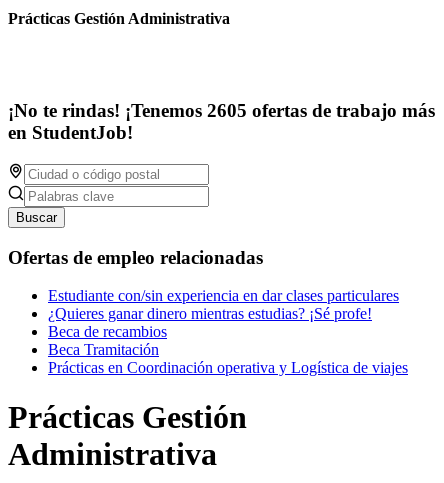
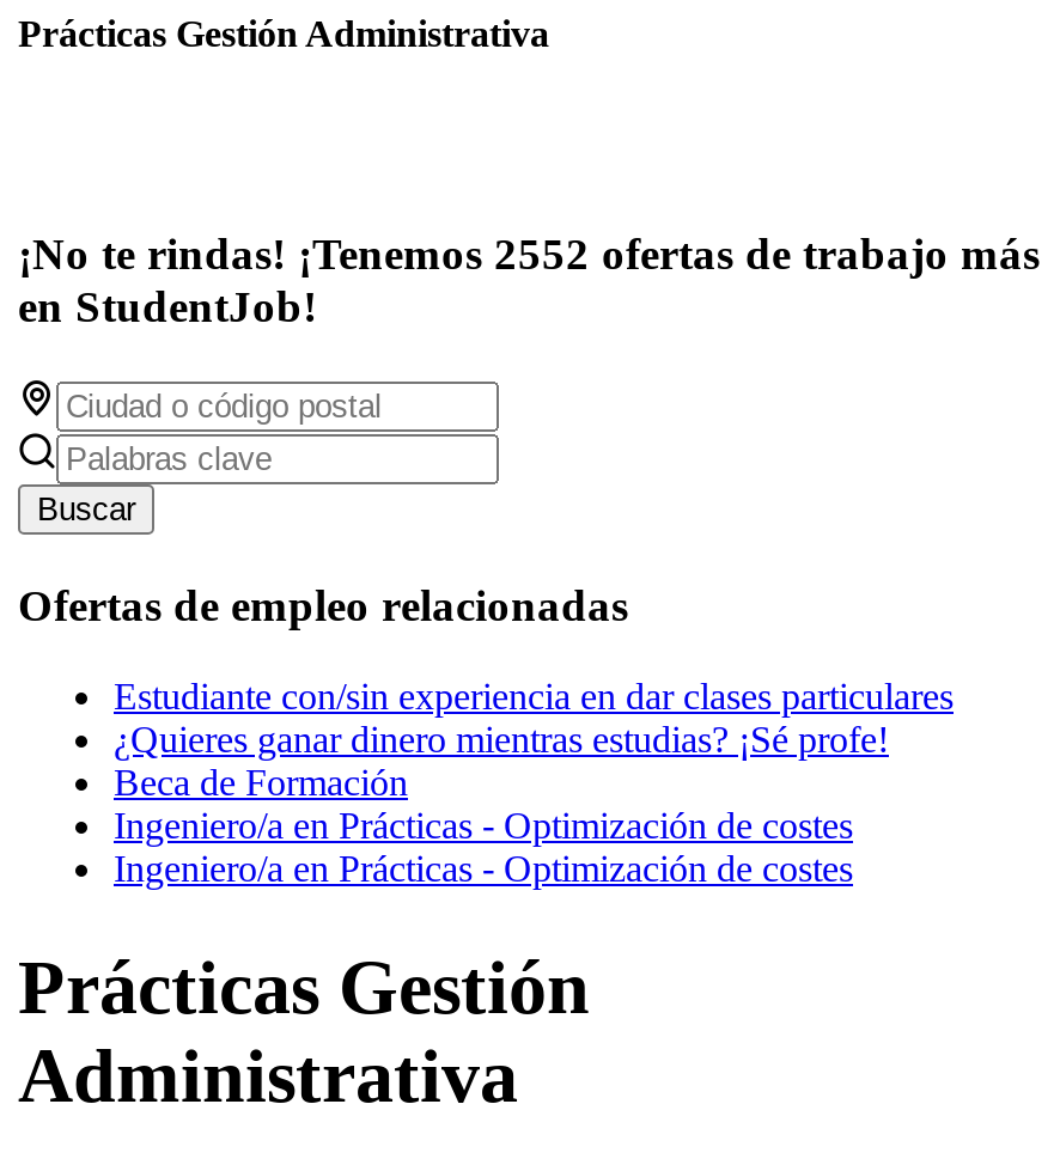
[8,100,435,121] ¡No te rindas! ¡Tenemos 2605 ofertas de trabajo más -> [18,229,1040,279] ¡No te rindas! ¡Tenemos 2552 ofertas de trabajo más
[48,323,408,376] Beca de recambios | Beca Tramitación | Prácticas en Coordinación operativa y Logística de viajes -> [114,763,853,890] Beca de Formación | Ingeniero/a en Prácticas - Optimización de costes | Ingeniero/a en Prácticas - Optimización de costes

